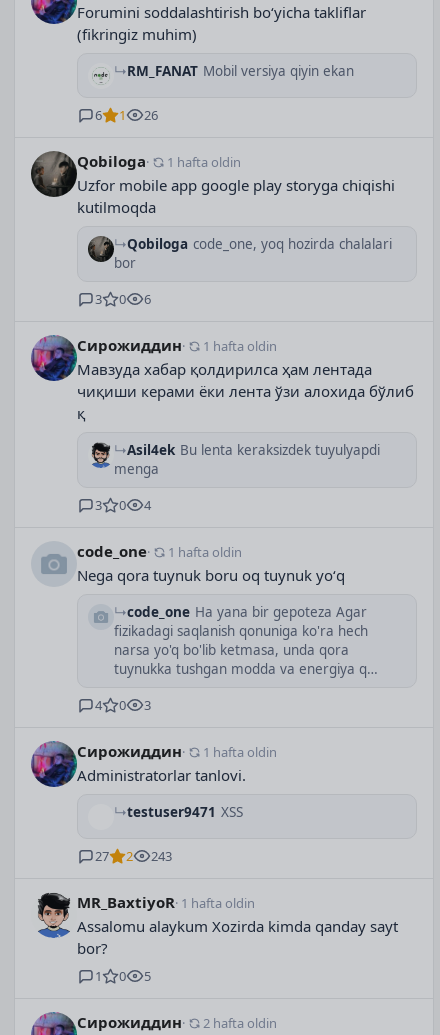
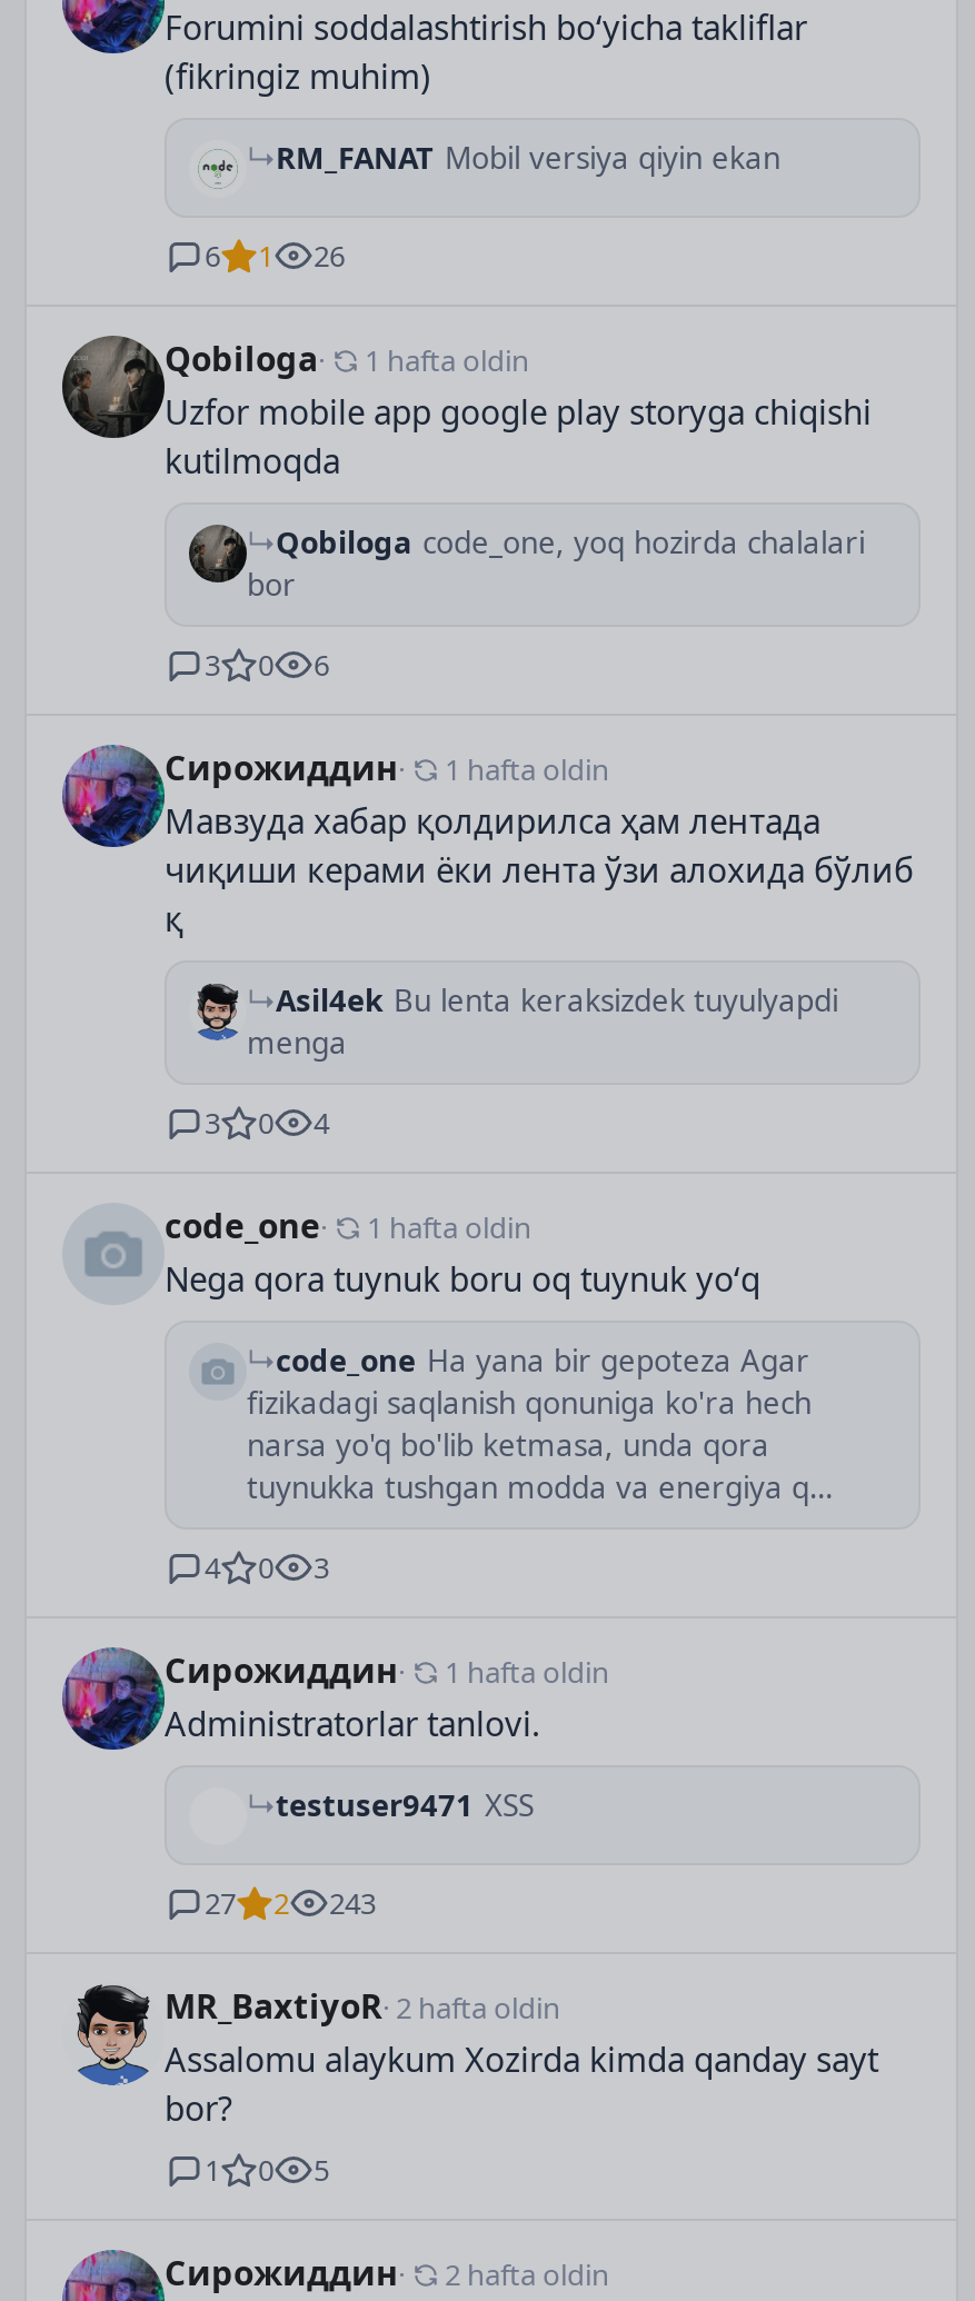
[77,892,255,912] MR_BaxtiyoR · 1 hafta oldin -> [165,1983,560,2028] MR_BaxtiyoR · 2 hafta oldin

